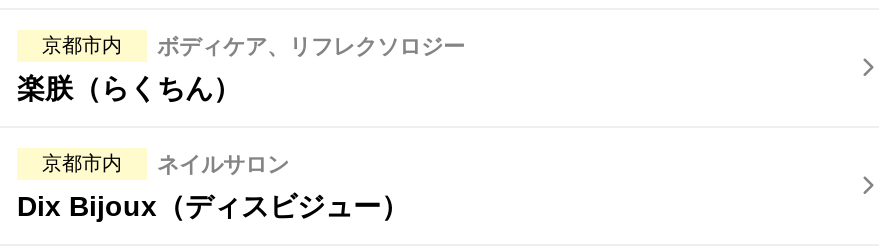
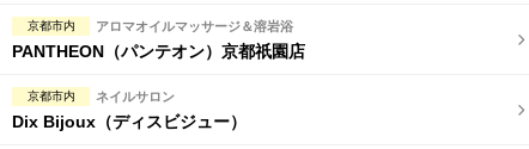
[17,34,465,104] ボディケア、リフレクソロジー | 楽朕（らくちん） -> [12,19,305,61] アロマオイルマッサージ＆溶岩浴 | PANTHEON（パンテオン）京都祇園店

